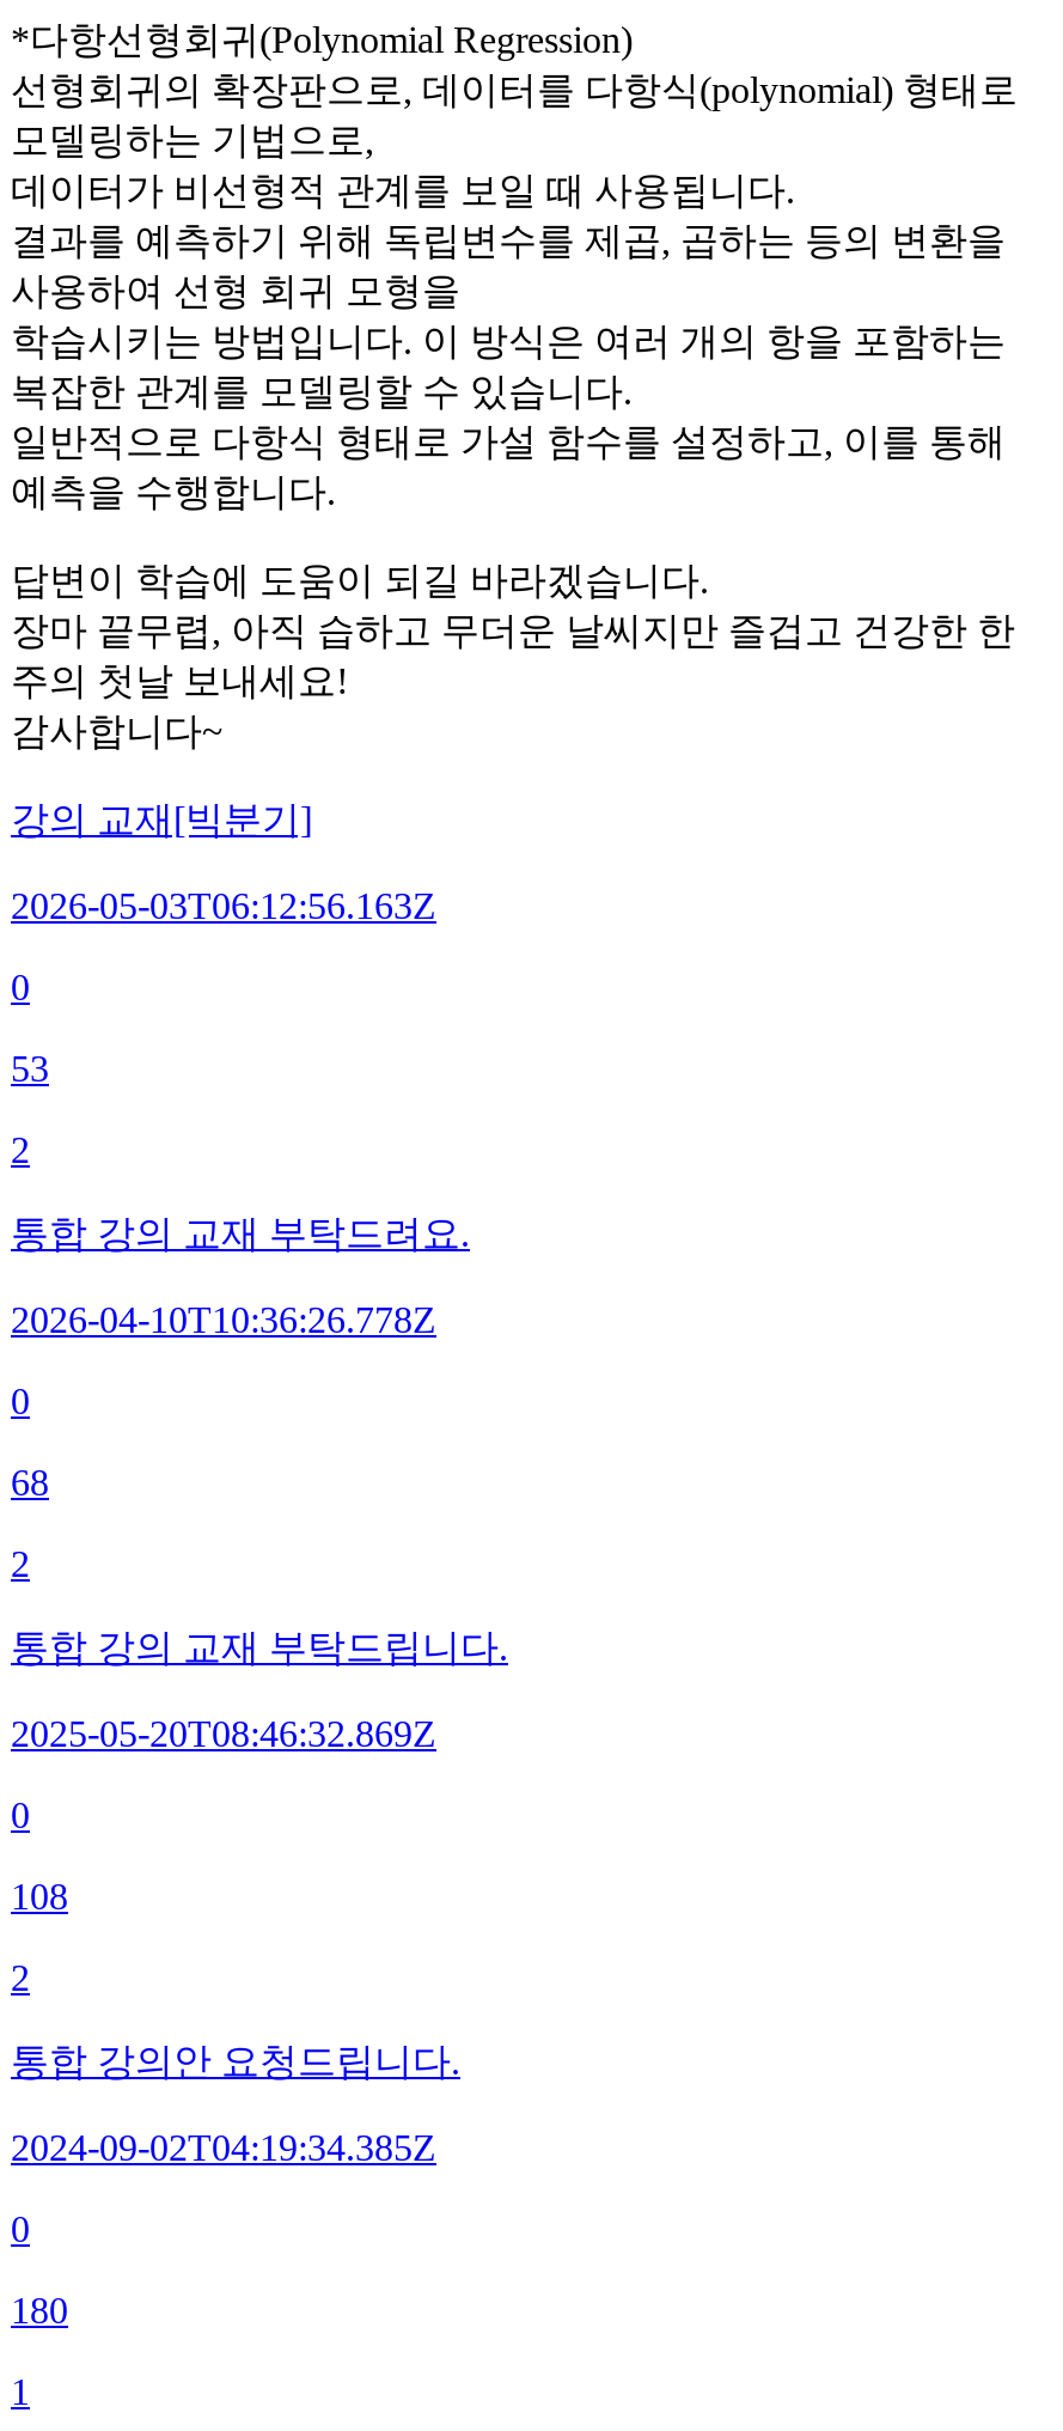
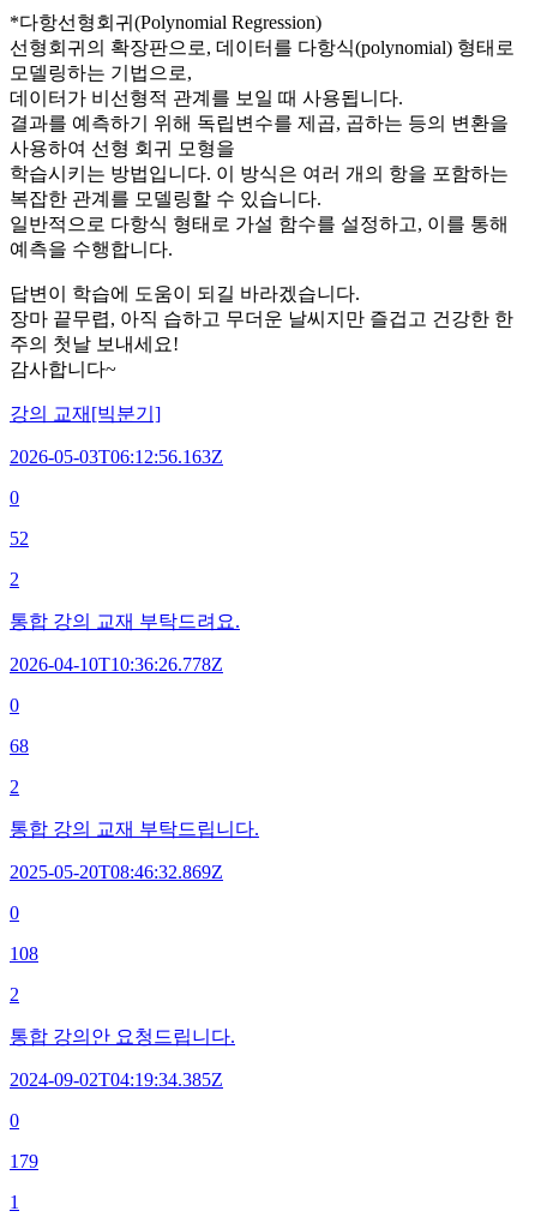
[11,1048,49,1088] 53 -> [10,528,29,548] 52
[11,2290,68,2330] 180 -> [10,1151,38,1171] 179

